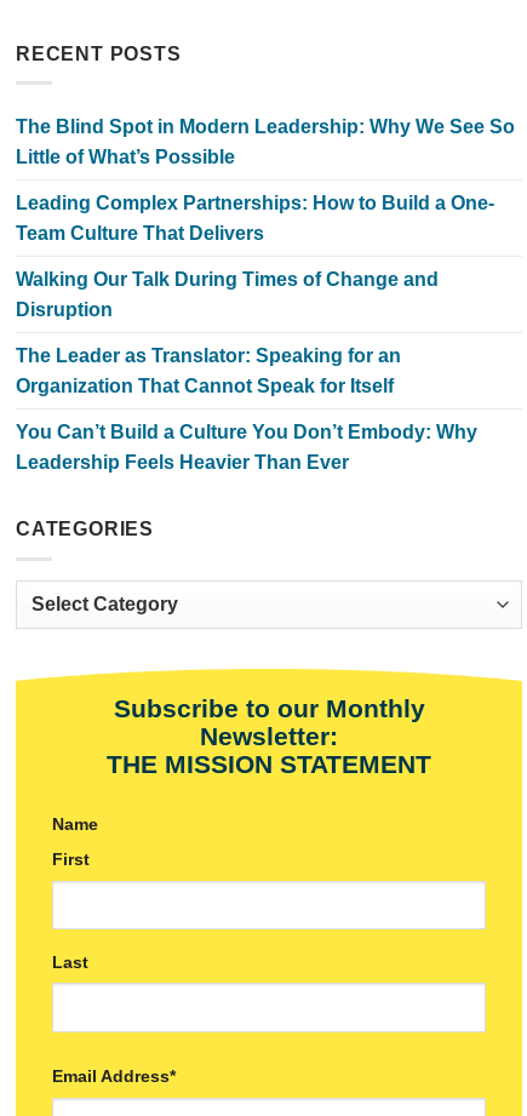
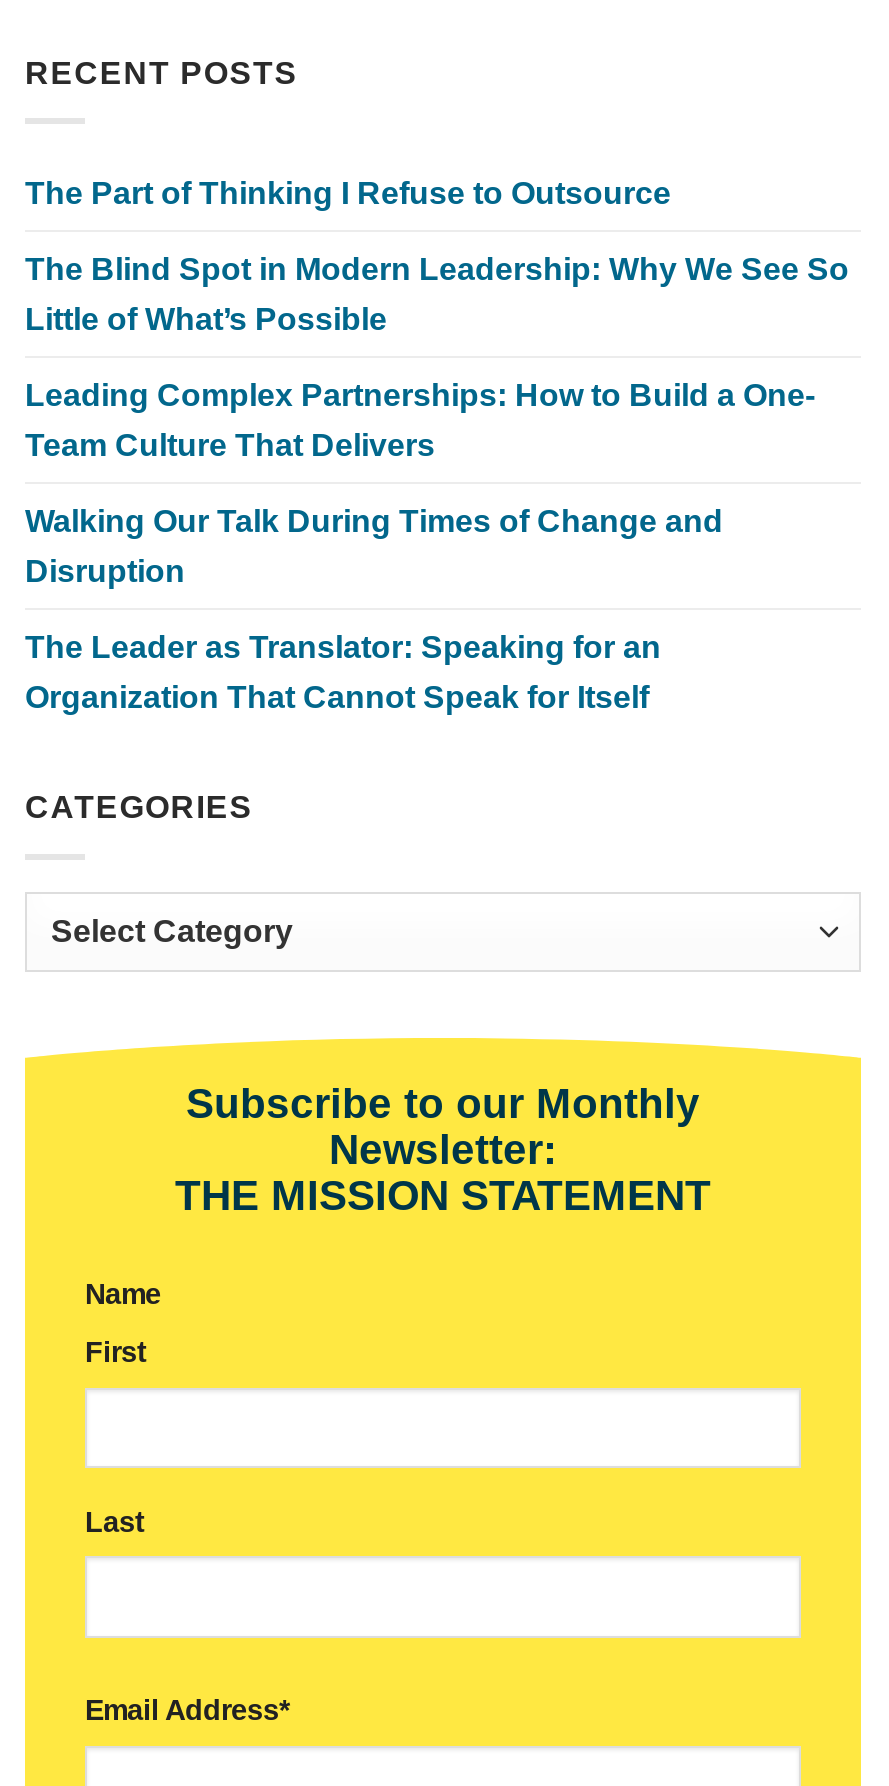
none -> [25,177,671,211] The Part of Thinking I Refuse to Outsource
moved [16,117,515,397] -> [25,253,849,715]: The Blind Spot in Modern Leadership: Why We See So | Little of What’s Possible | Leading Complex Partnerships: How to Build a One- | Team Culture That Delivers | Walking Our Talk During Times of Change and | Disruption | The Leader as Translator: Speaking for an | Organization That Cannot Speak for Itself
[16,422,477,473] You Can’t Build a Culture You Don’t Embody: Why | Leadership Feels Heavier Than Ever -> none

